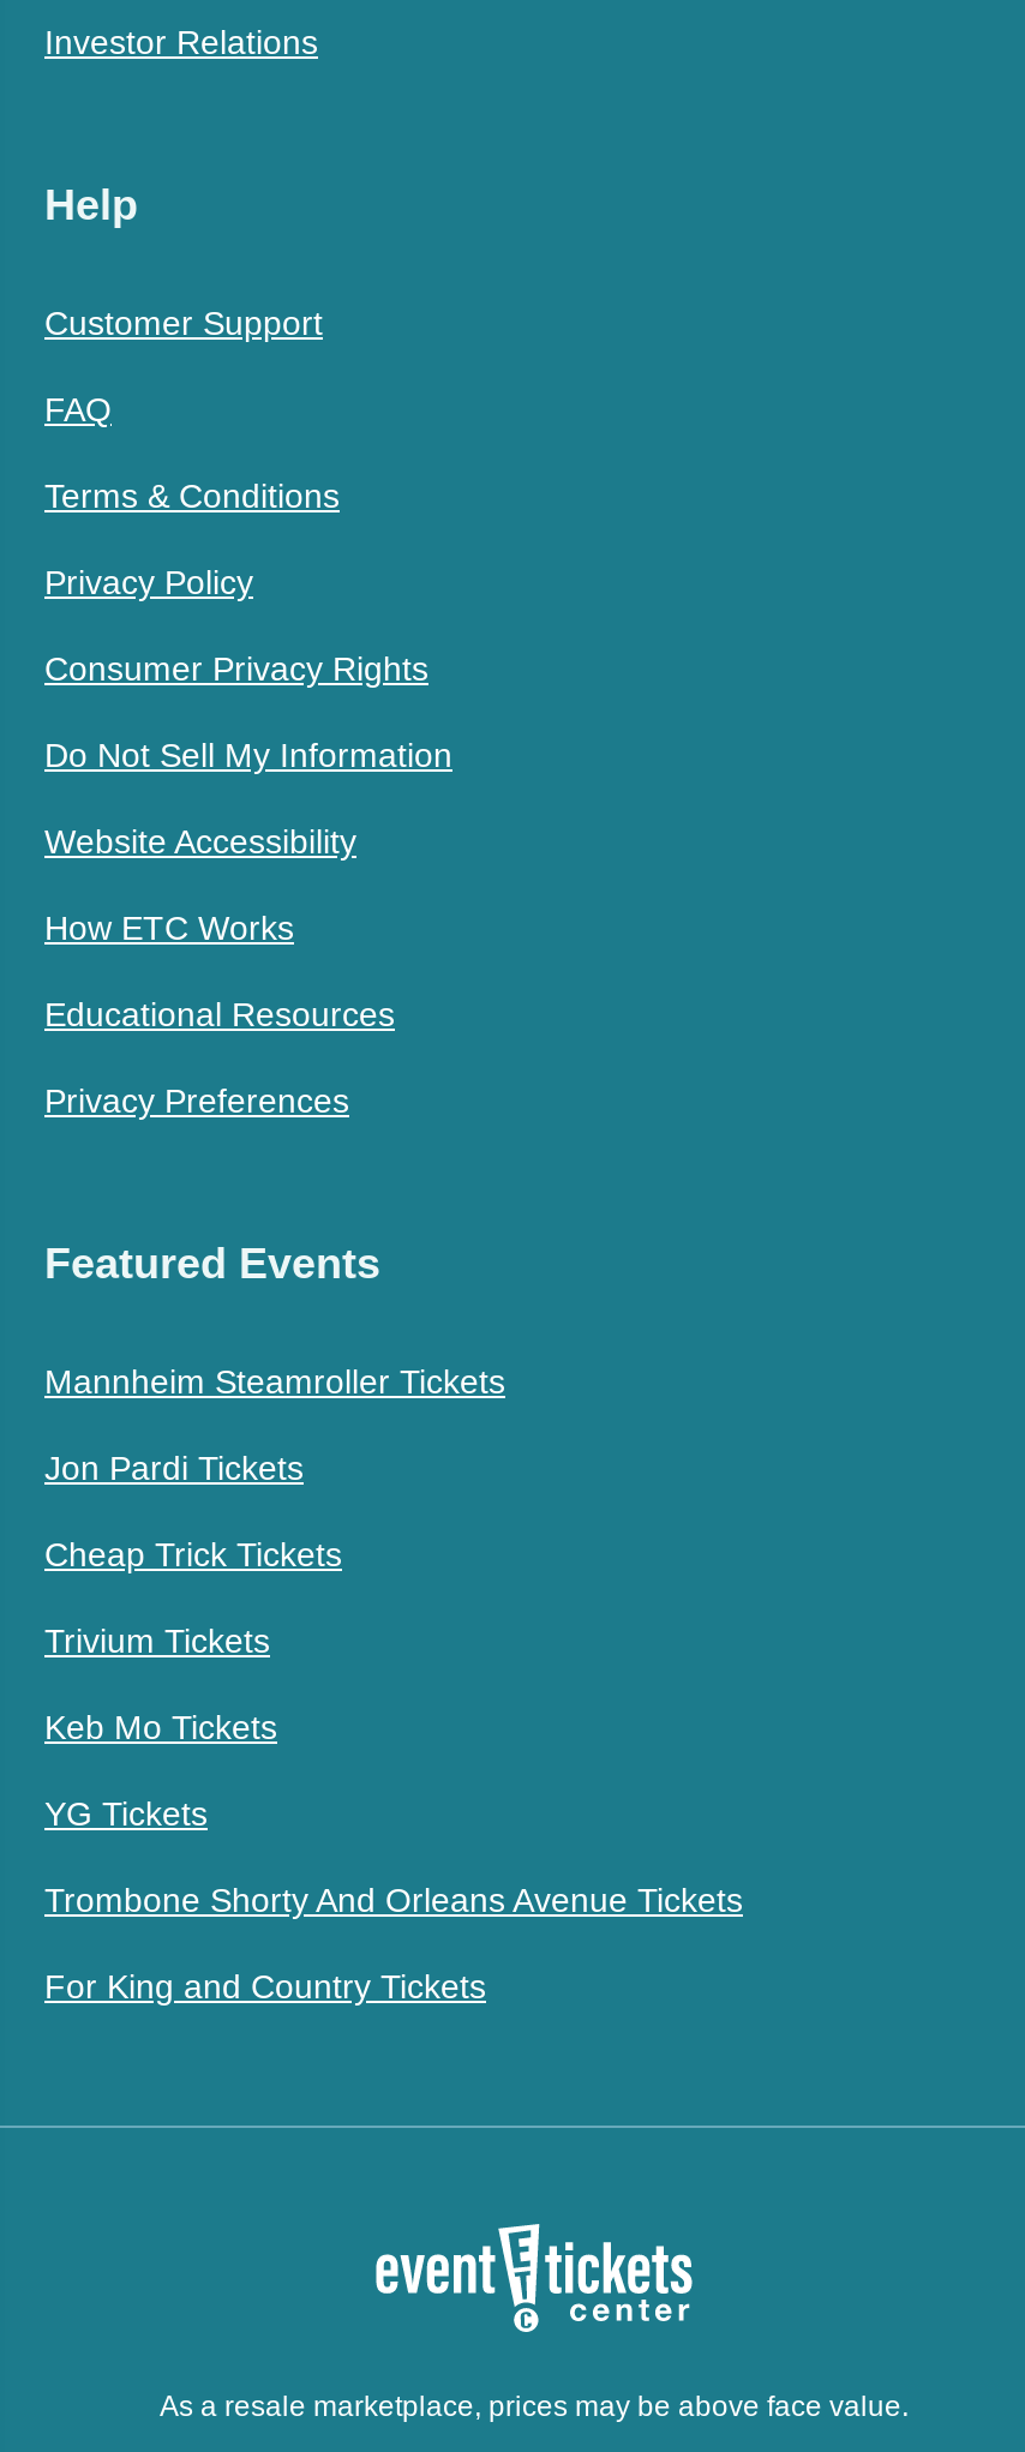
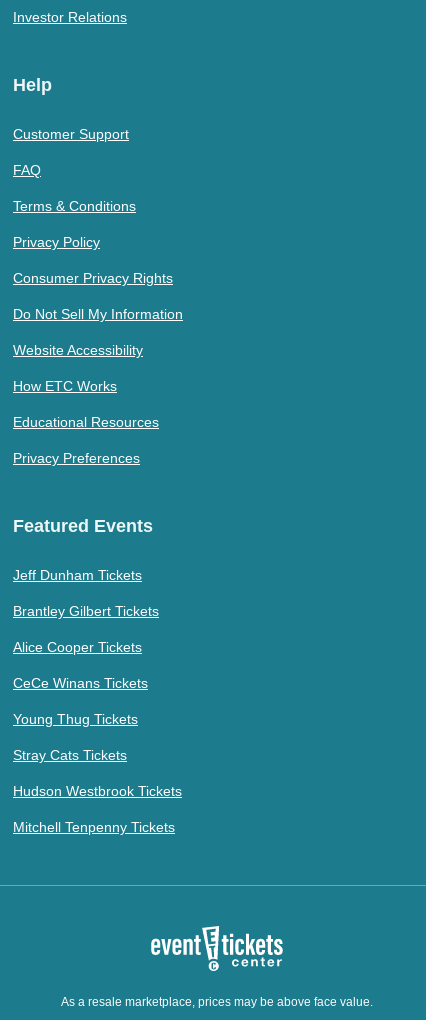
[44,1361,505,1399] Mannheim Steamroller Tickets -> [13,566,142,582] Jeff Dunham Tickets
[44,1447,304,1486] Jon Pardi Tickets -> [13,602,159,618] Brantley Gilbert Tickets
[44,1534,342,1572] Cheap Trick Tickets -> [13,638,142,654] Alice Cooper Tickets
[44,1620,270,1659] Trivium Tickets -> [13,674,148,690] CeCe Winans Tickets
[44,1707,277,1745] Keb Mo Tickets -> [13,710,138,726] Young Thug Tickets
[44,1793,208,1831] YG Tickets -> [13,746,127,762] Stray Cats Tickets
[44,1880,743,1918] Trombone Shorty And Orleans Avenue Tickets -> [13,782,182,798] Hudson Westbrook Tickets
[44,1966,486,2004] For King and Country Tickets -> [13,818,175,834] Mitchell Tenpenny Tickets

